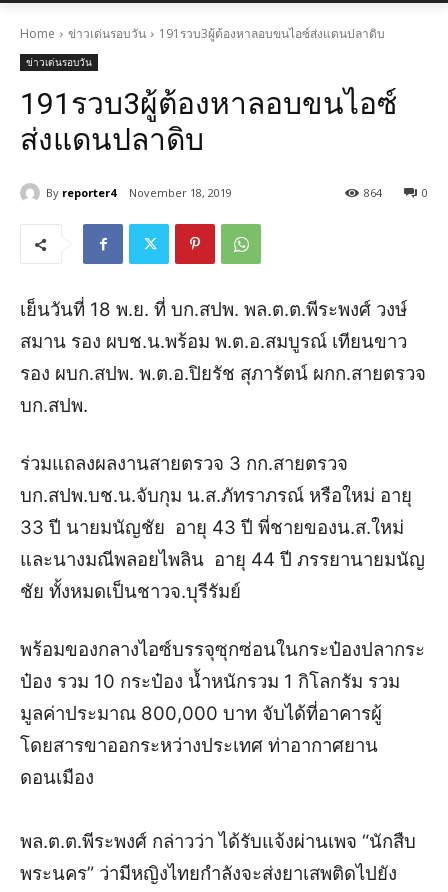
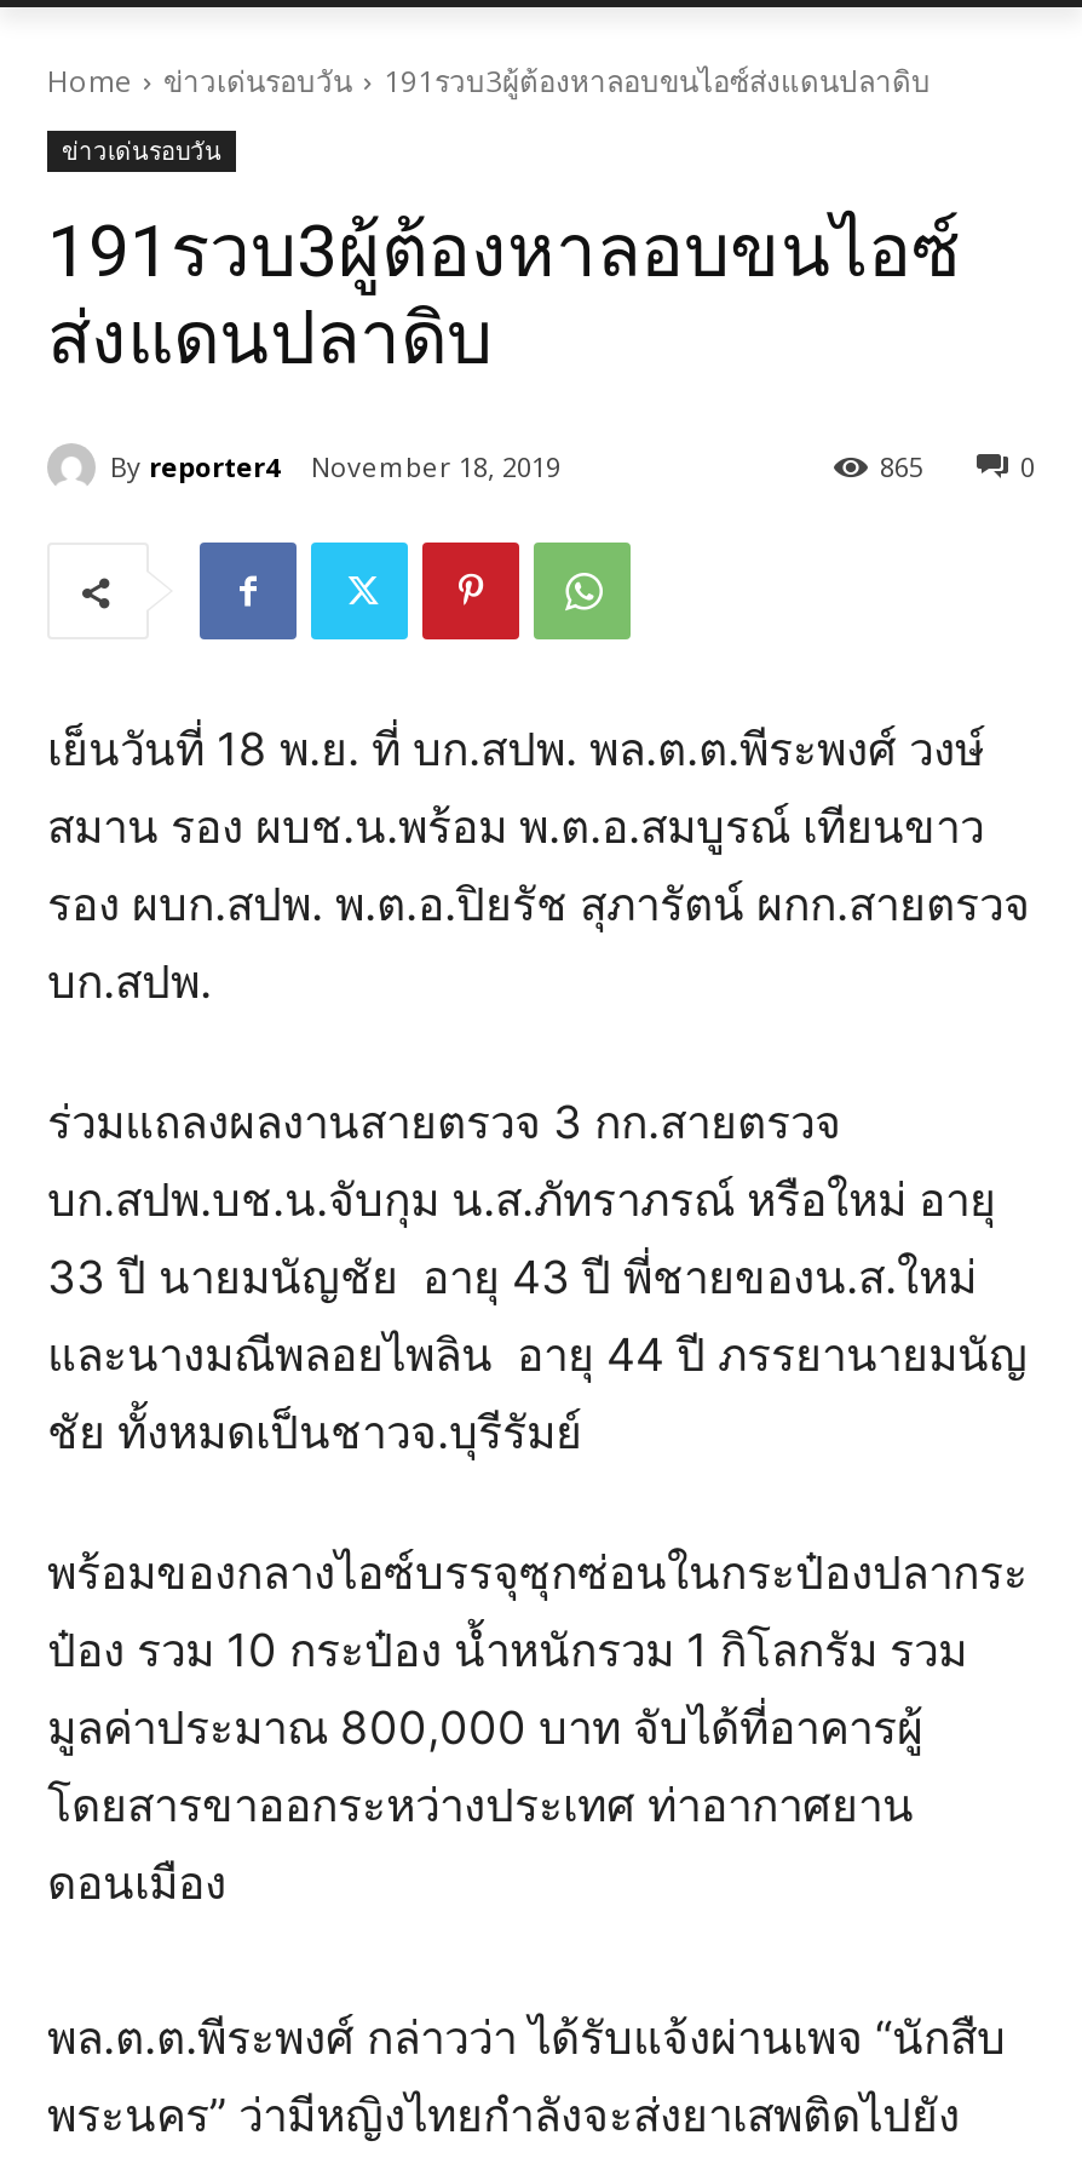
[364,185,382,200] 864 -> [880,448,923,485] 865

